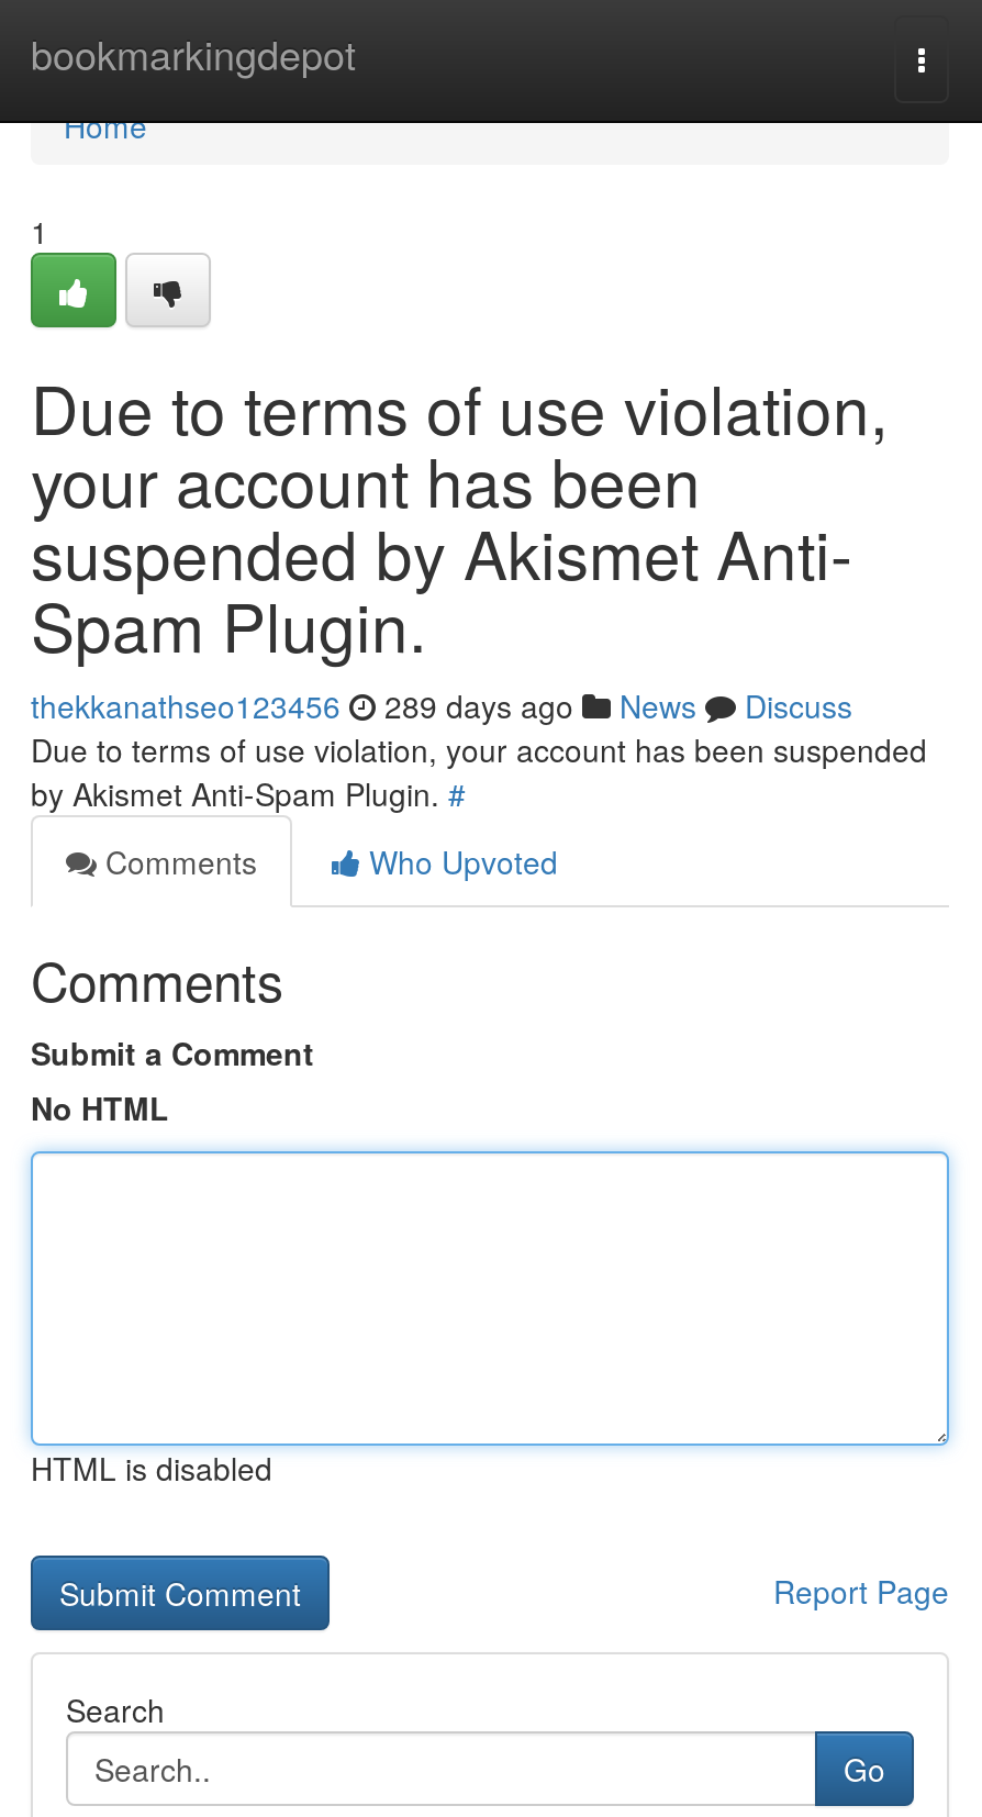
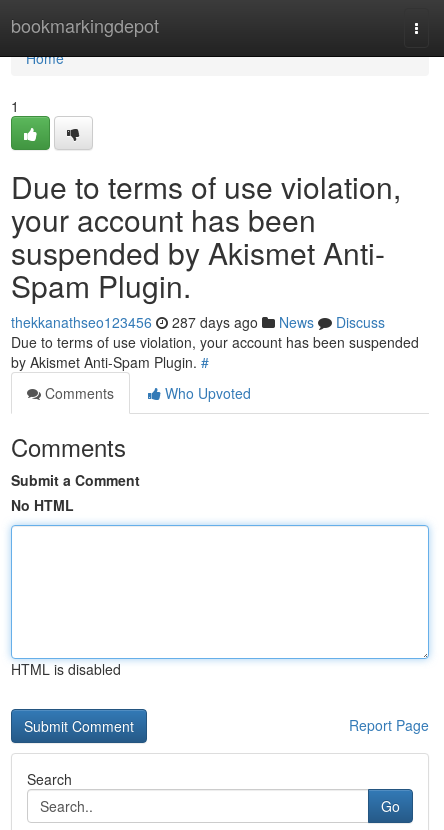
[31,683,852,727] thekkanathseo123456 289 days ago News Discuss -> [11,312,385,332] thekkanathseo123456 287 days ago News Discuss

